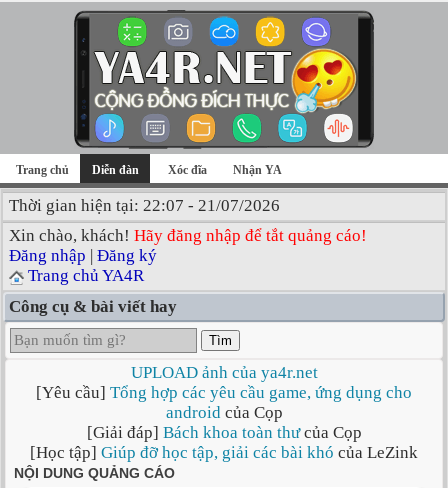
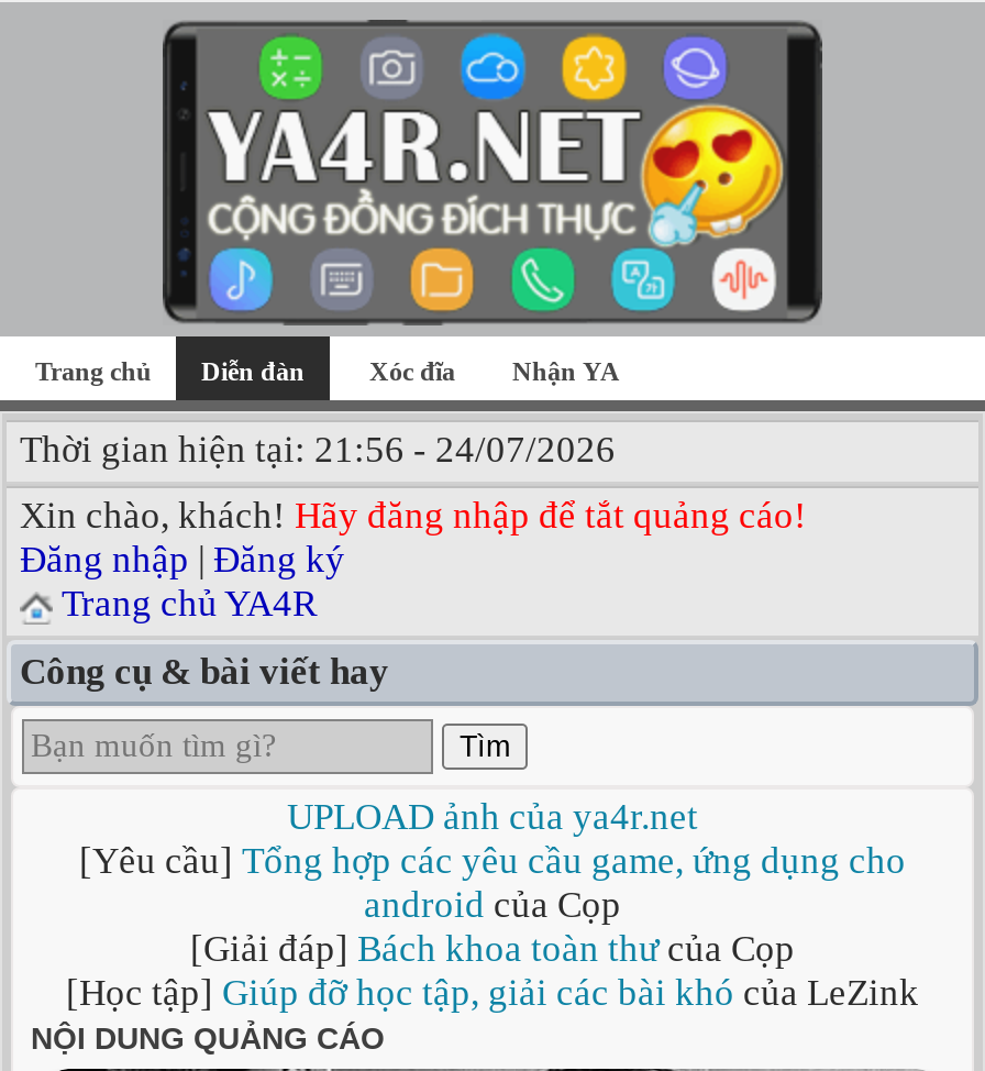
[9,196,280,215] Thời gian hiện tại: 22:07 - 21/07/2026 -> [20,429,616,471] Thời gian hiện tại: 21:56 - 24/07/2026

